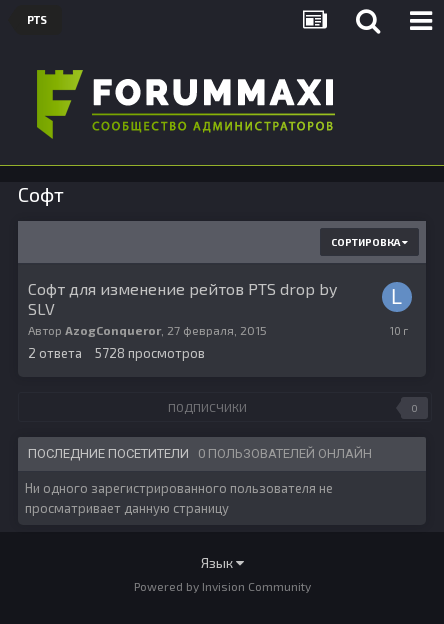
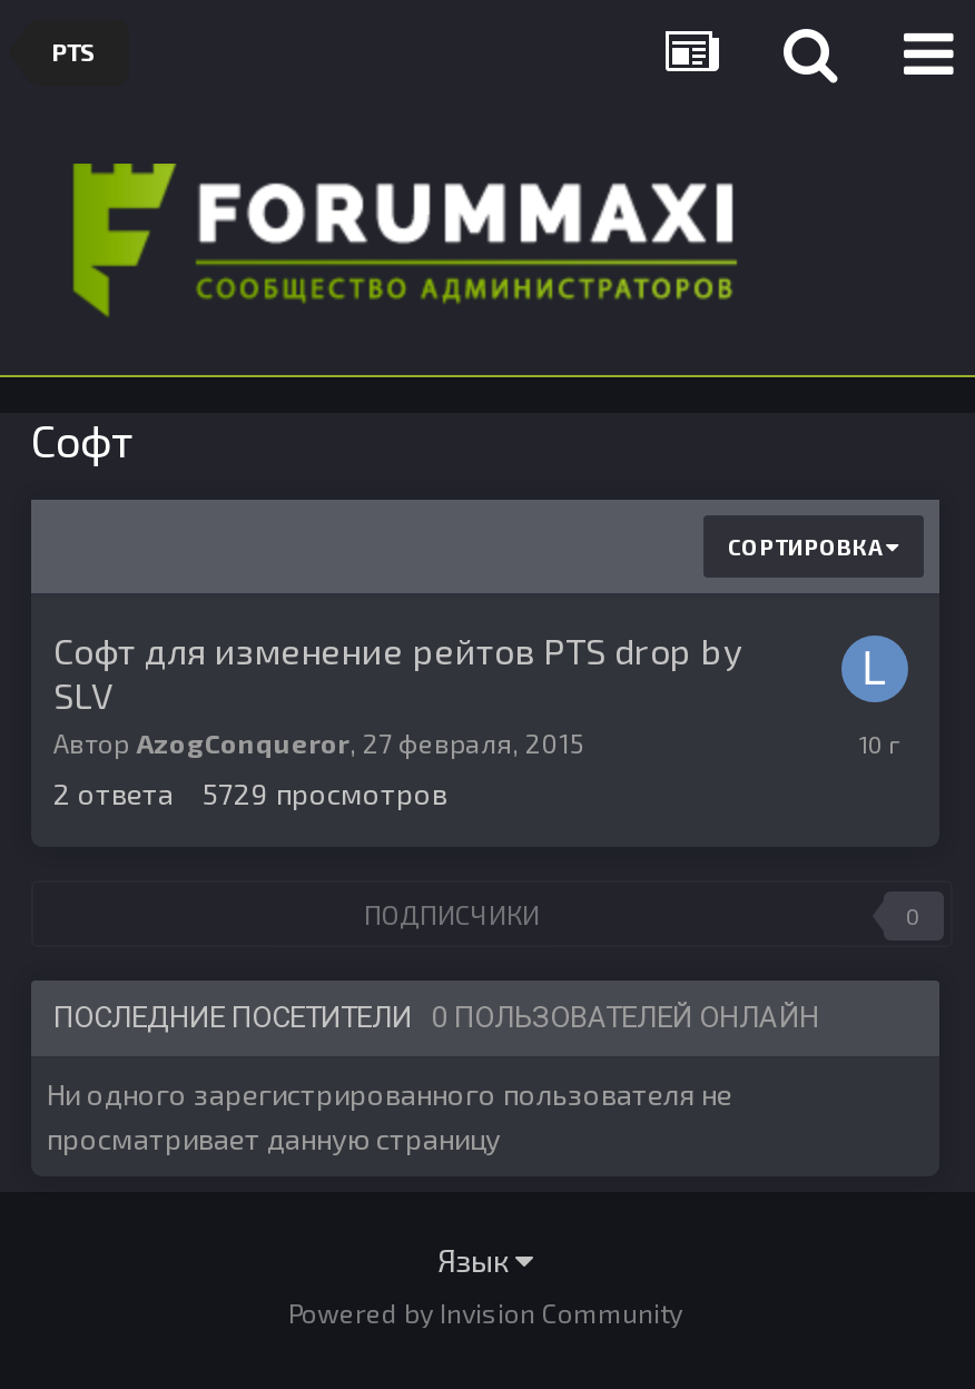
[28,345,205,361] 2 ответа 5728 просмотров -> [53,776,447,811] 2 ответа 5729 просмотров

